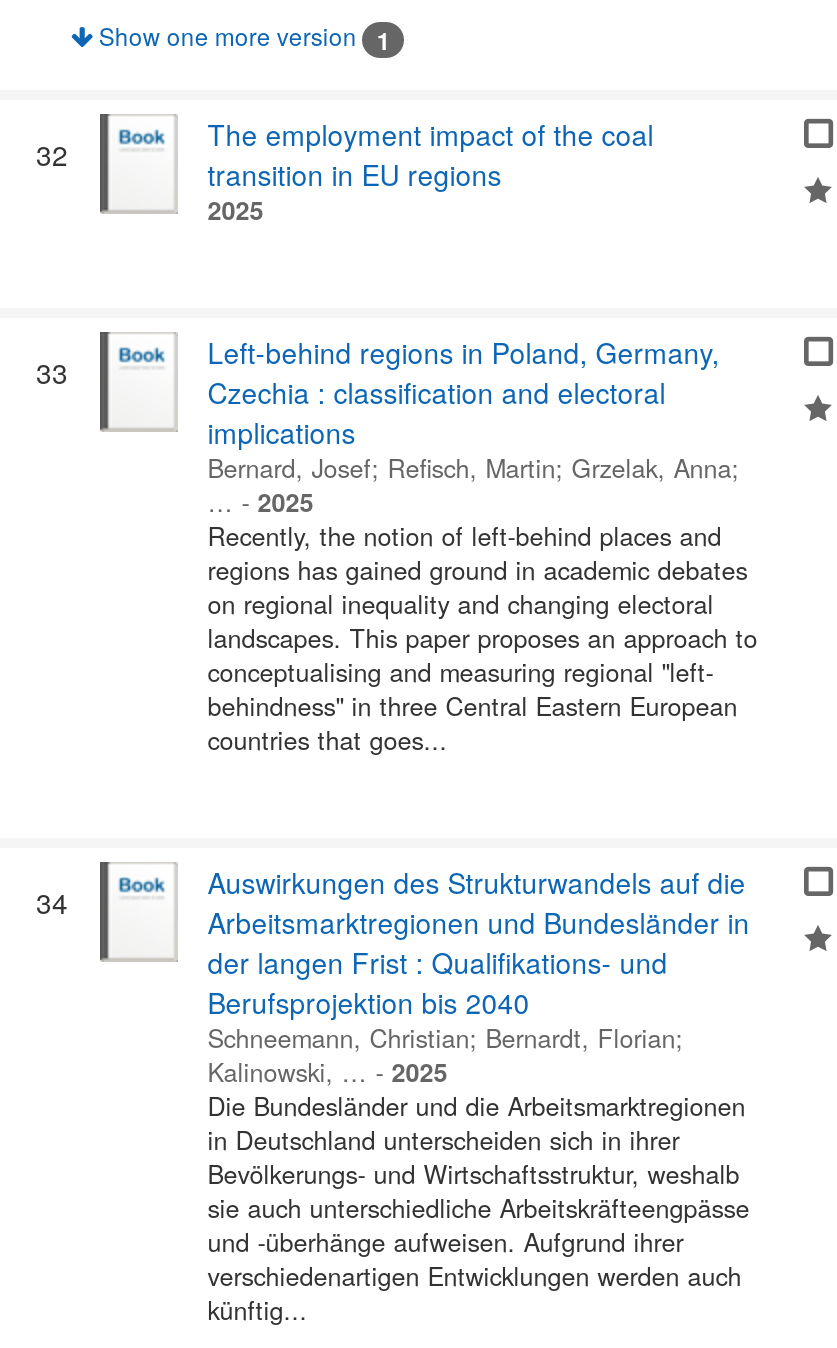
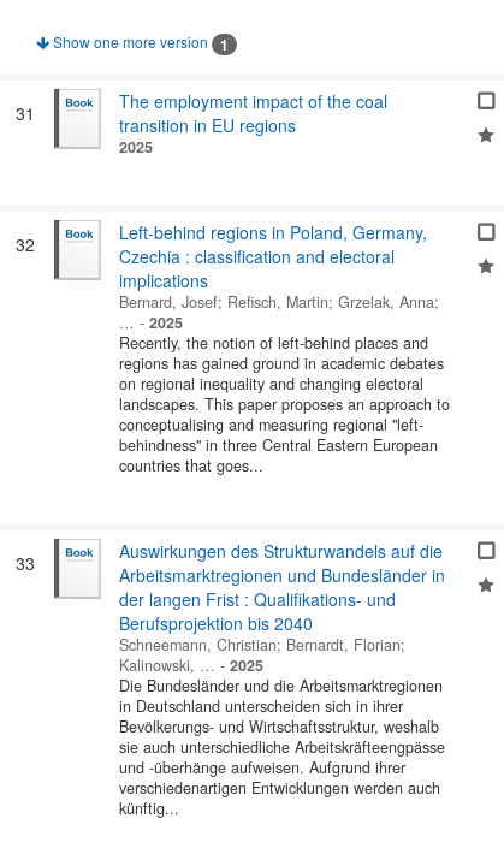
[36,134,68,174] 32 -> [16,101,35,125] 31
[36,352,68,392] 33 -> [16,232,35,256] 32
[36,882,68,922] 34 -> [16,551,35,575] 33

